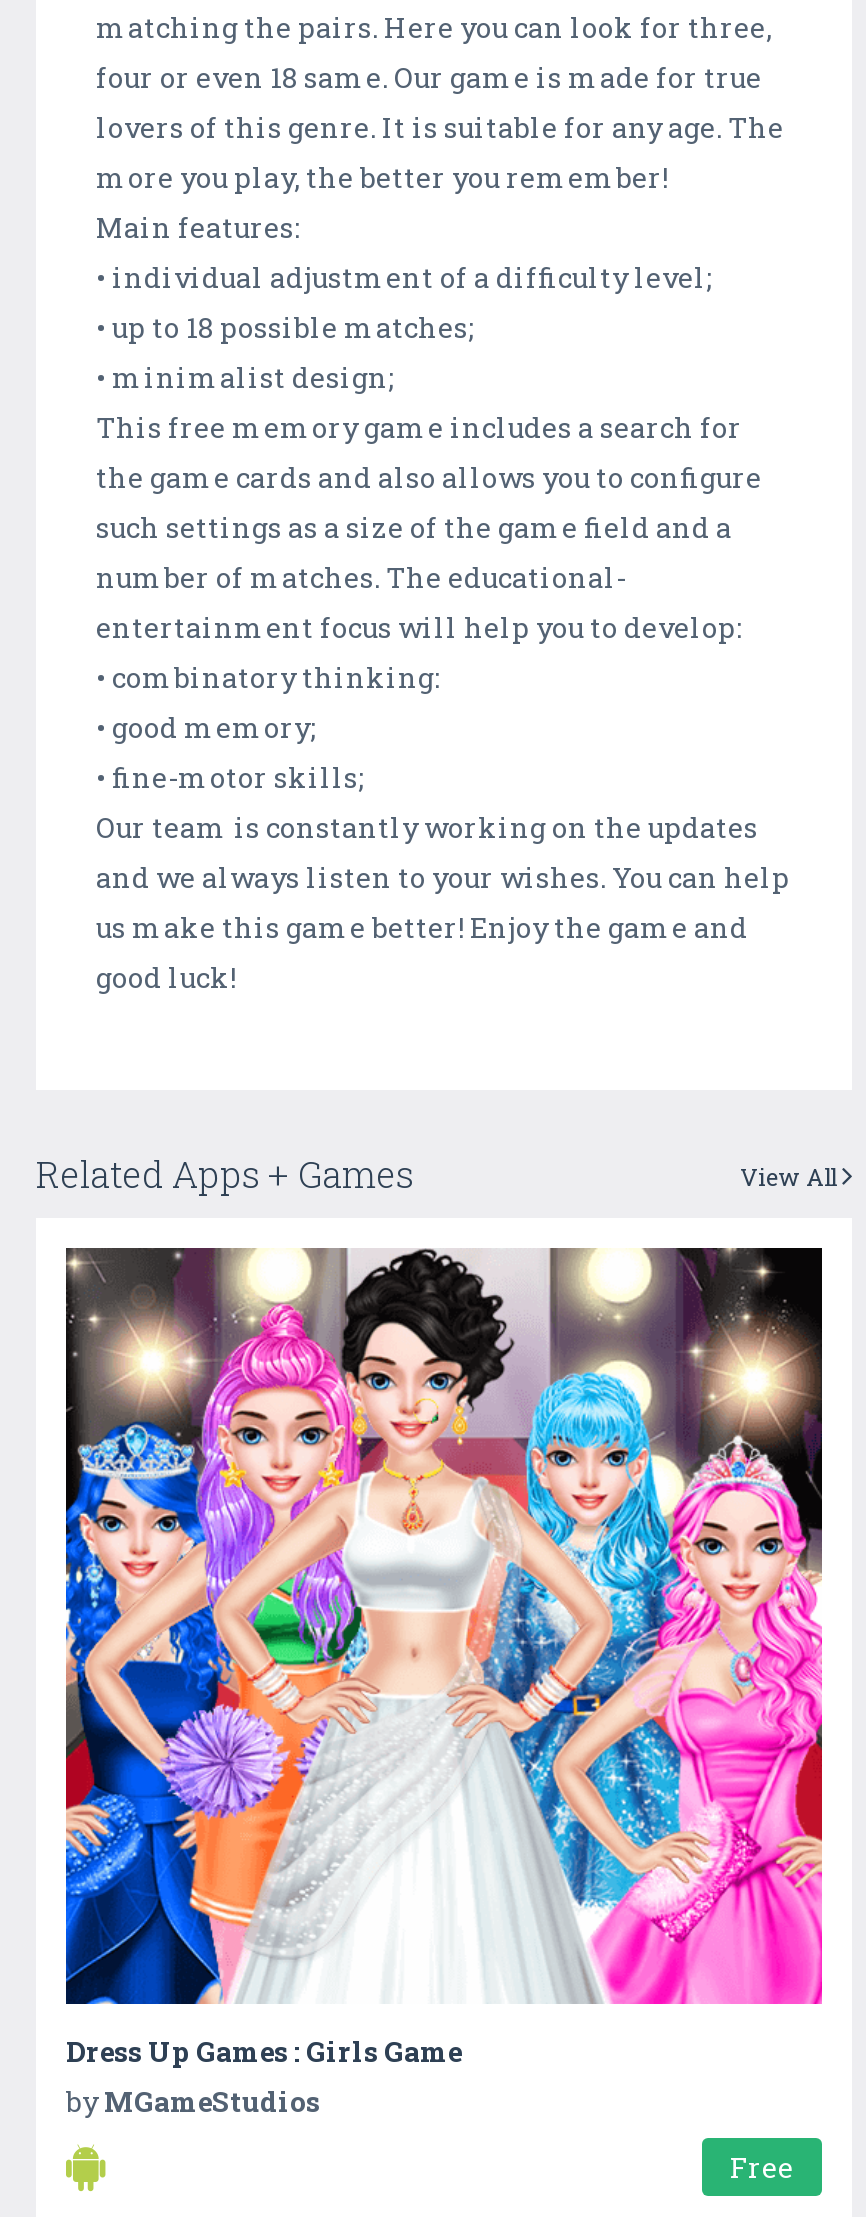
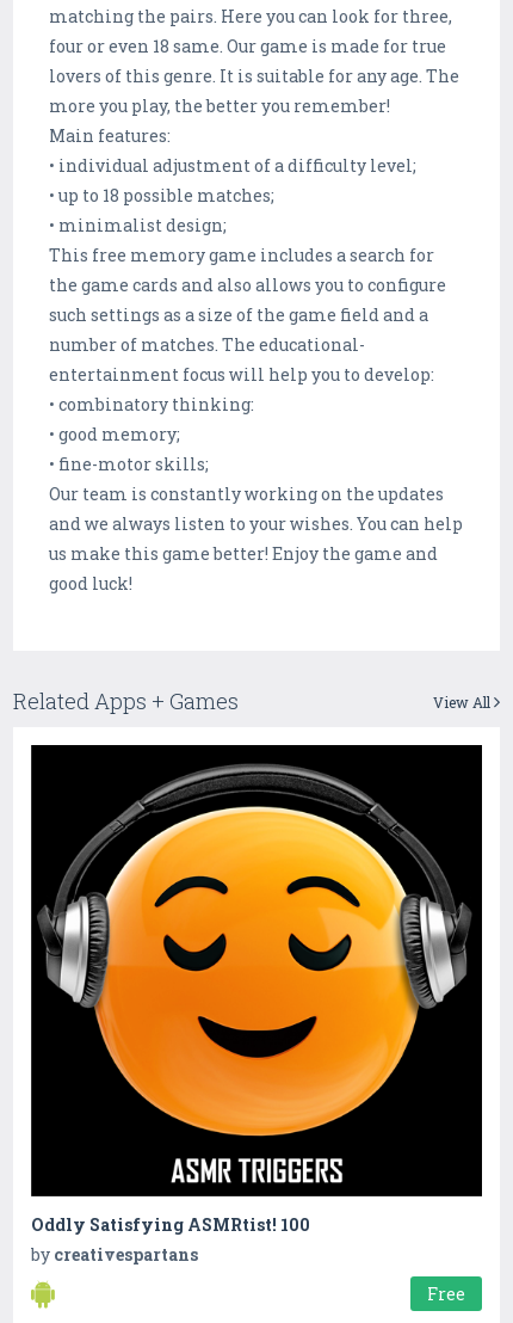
[64,1246,824,2120] [image] | Dress Up Games : Girls Game | byMGameStudios -> [30,744,483,1265] [image] | Oddly Satisfying ASMRtist! 100 | bycreativespartans

